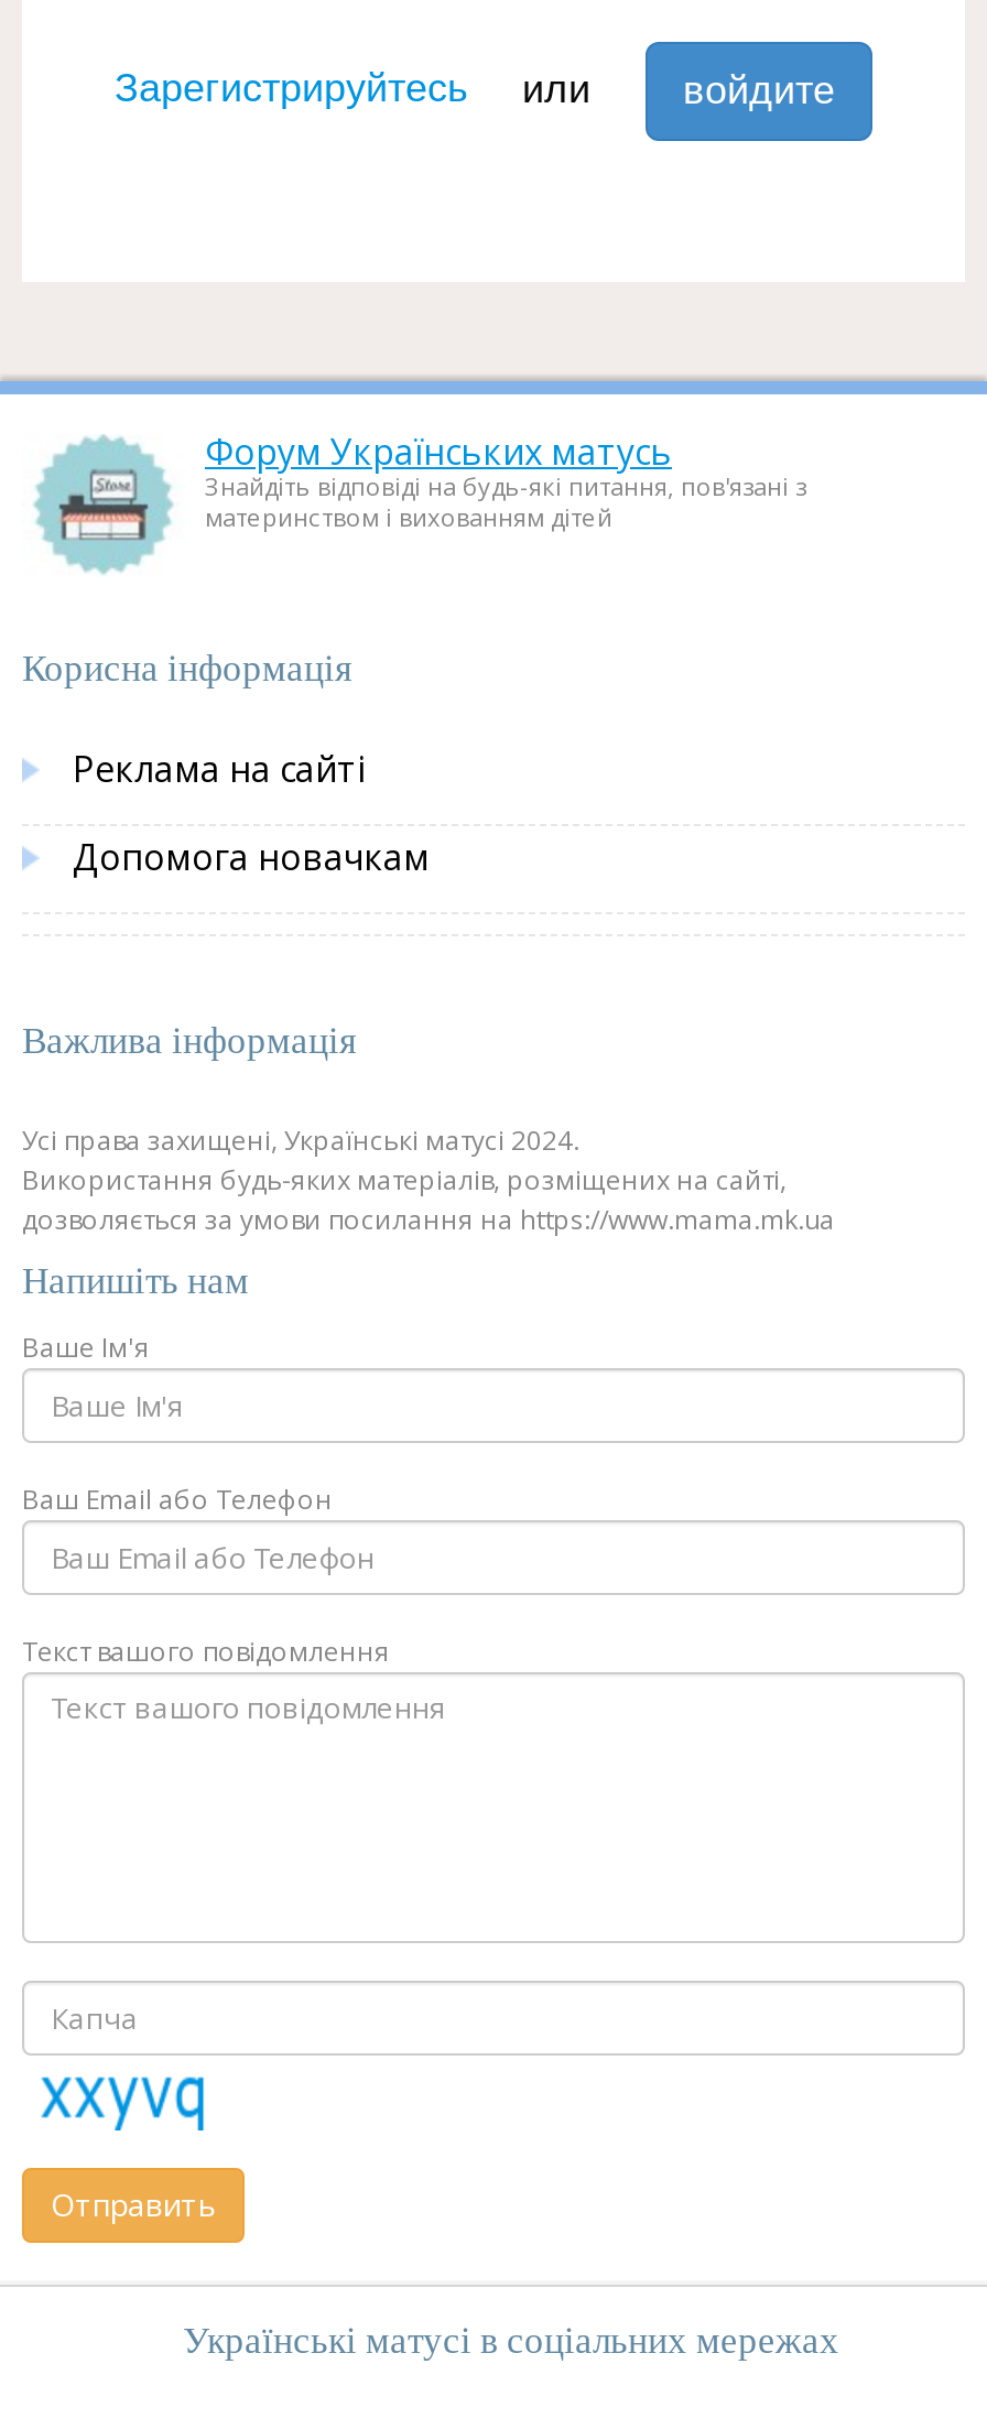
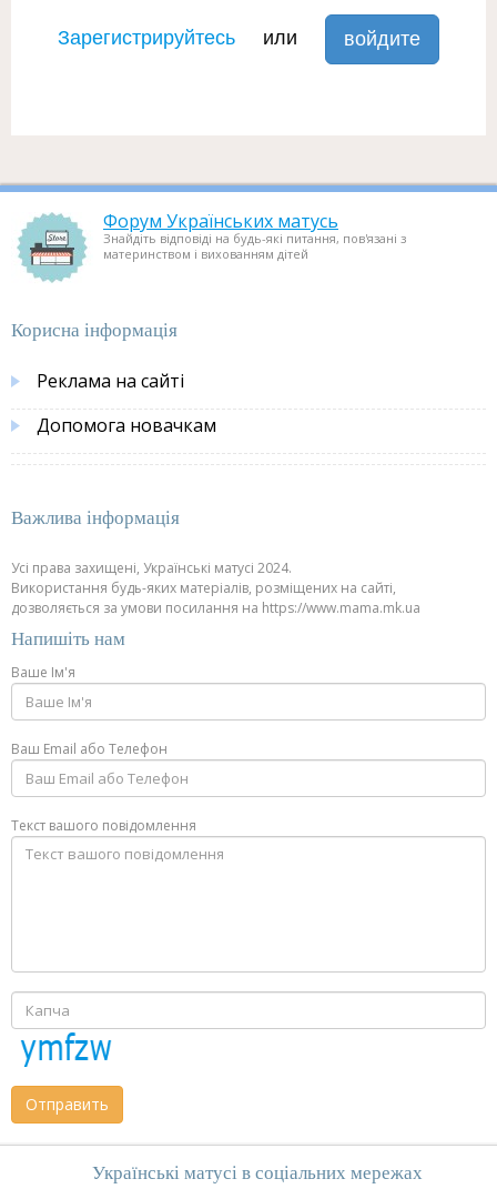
[40,2062,220,2133] [image] -> [21,1031,112,1068] [image]

